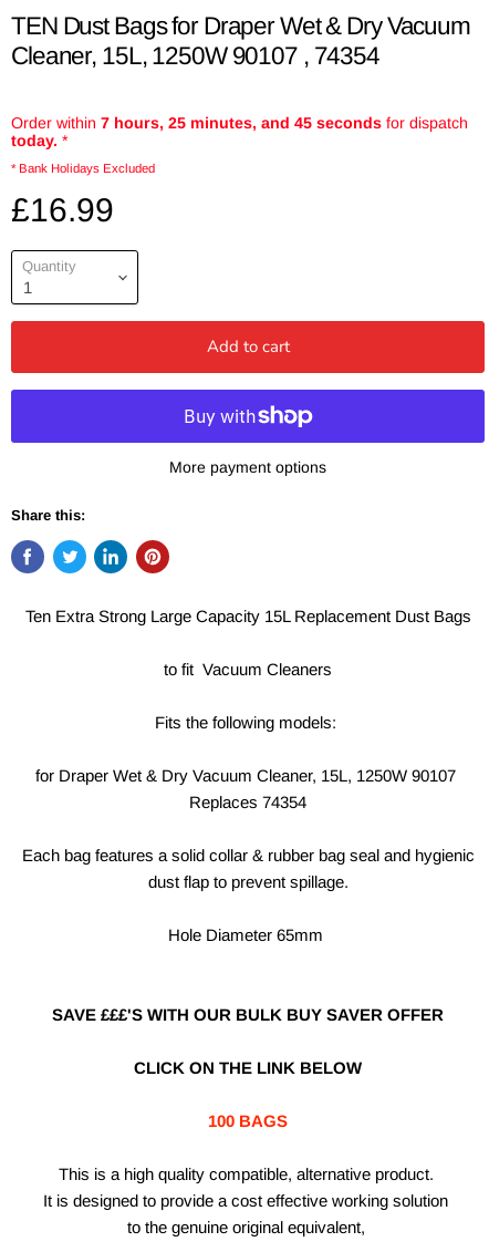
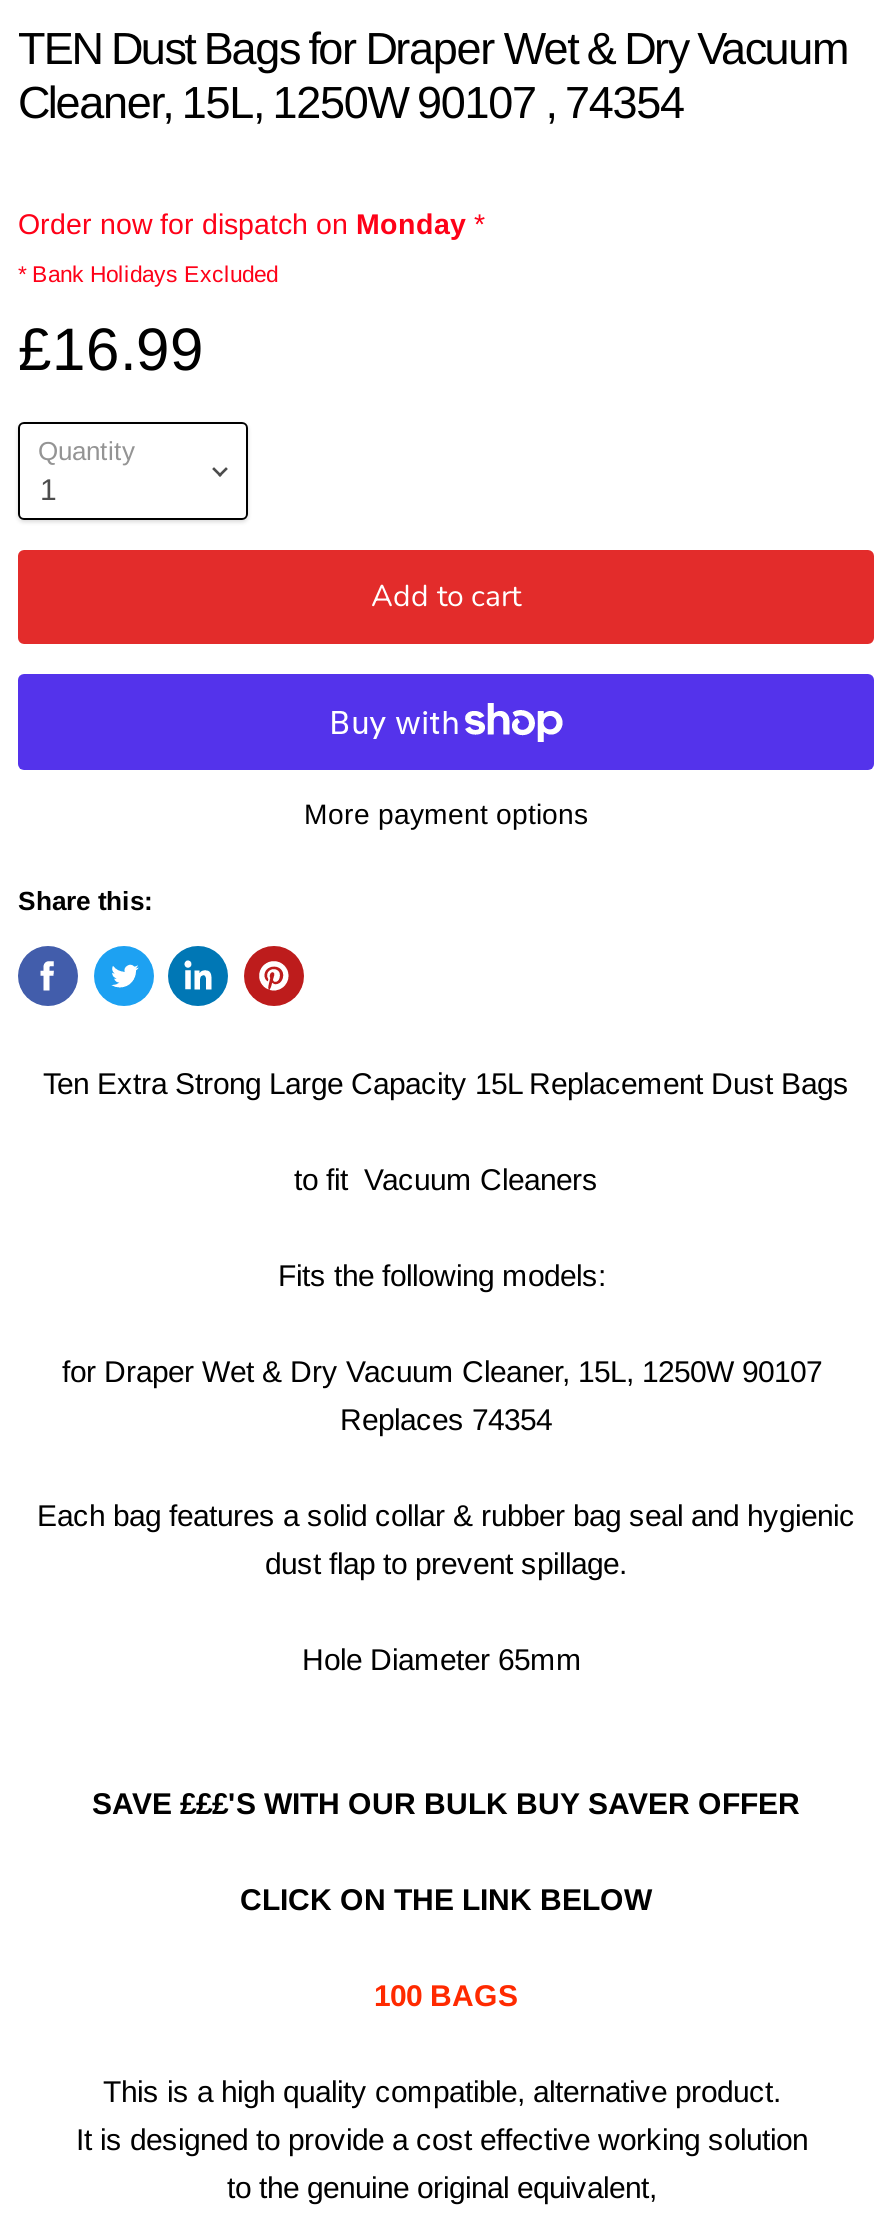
[11,114,468,149] Order within 7 hours, 25 minutes, and 45 seconds for dispatch | today. * -> [18,207,486,239] Order now for dispatch on Monday *

